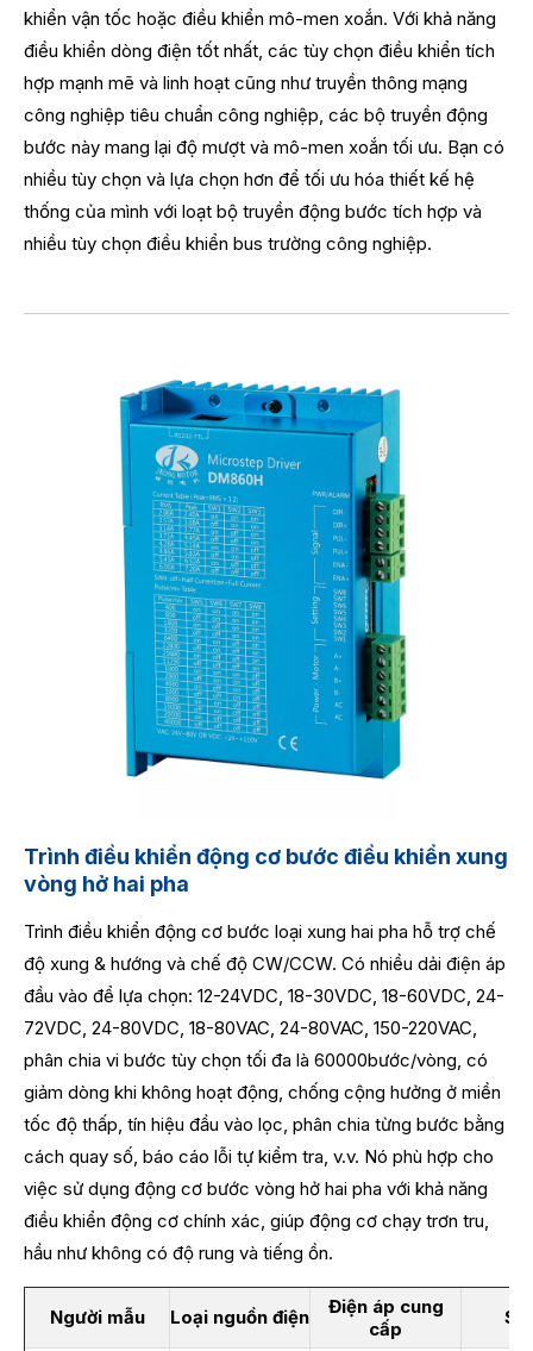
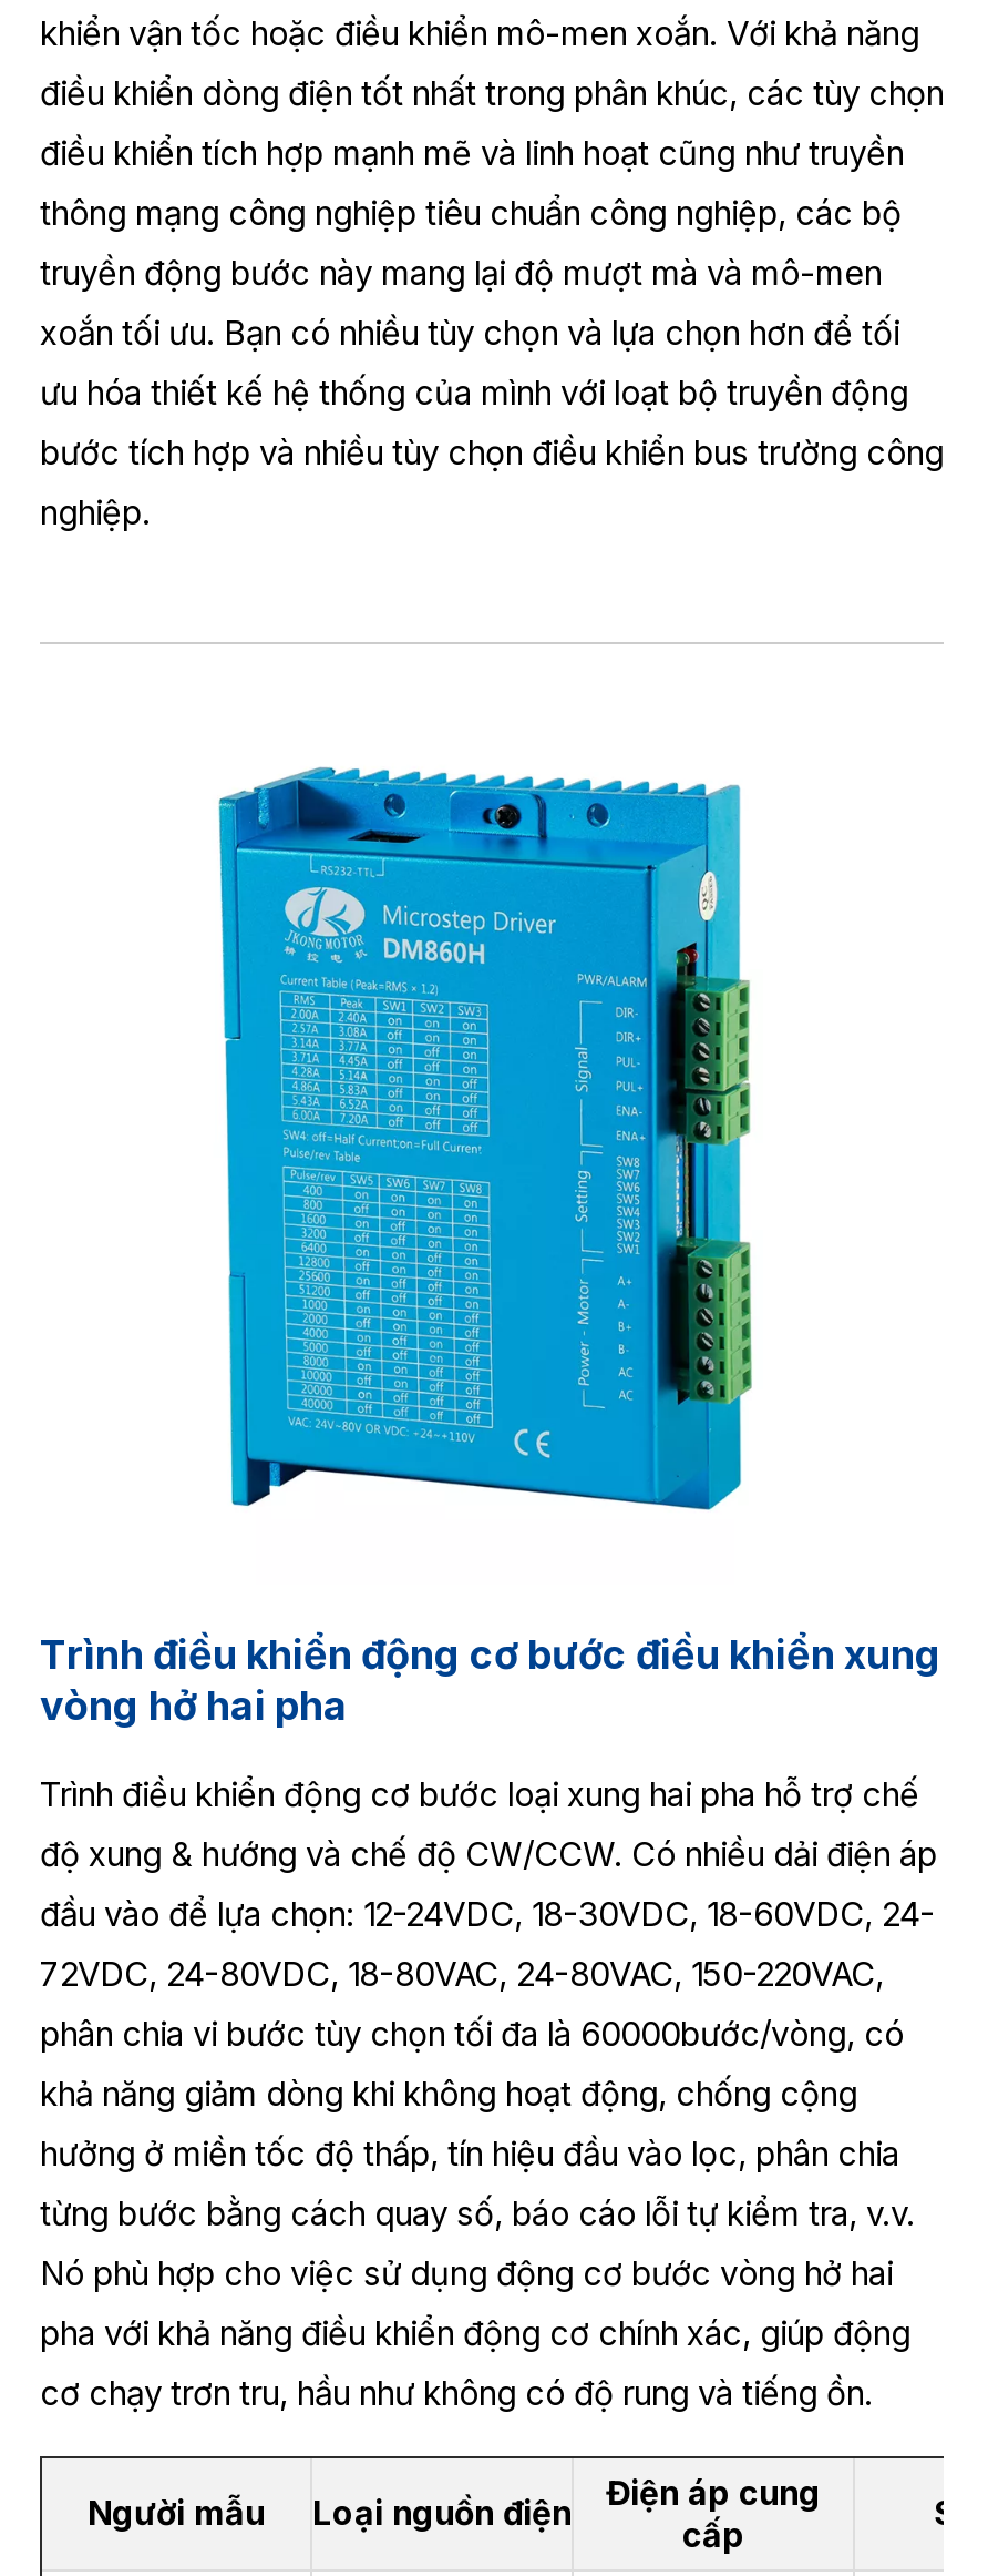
[24,39,504,255] điều khiển dòng điện tốt nhất, các tùy chọn điều khiển tích | hợp mạnh mẽ và linh hoạt cũng như truyền thông mạng | công nghiệp tiêu chuẩn công nghiệp, các bộ truyền động | bước này mang lại độ mượt và mô-men xoắn tối ưu. Bạn có | nhiều tùy chọn và lựa chọn hơn để tối ưu hóa thiết kế hệ | thống của mình với loạt bộ truyền động bước tích hợp và | nhiều tùy chọn điều khiển bus trường công nghiệp. -> [40,72,944,533] điều khiển dòng điện tốt nhất trong phân khúc, các tùy chọn | điều khiển tích hợp mạnh mẽ và linh hoạt cũng như truyền | thông mạng công nghiệp tiêu chuẩn công nghiệp, các bộ | truyền động bước này mang lại độ mượt mà và mô-men | xoắn tối ưu. Bạn có nhiều tùy chọn và lựa chọn hơn để tối | ưu hóa thiết kế hệ thống của mình với loạt bộ truyền động | bước tích hợp và nhiều tùy chọn điều khiển bus trường công | nghiệp.
[24,1081,504,1264] giảm dòng khi không hoạt động, chống cộng hưởng ở miền | tốc độ thấp, tín hiệu đầu vào lọc, phân chia từng bước bằng | cách quay số, báo cáo lỗi tự kiểm tra, v.v. Nó phù hợp cho | việc sử dụng động cơ bước vòng hở hai pha với khả năng | điều khiển động cơ chính xác, giúp động cơ chạy trơn tru, | hầu như không có độ rung và tiếng ồn. -> [40,2073,915,2414] khả năng giảm dòng khi không hoạt động, chống cộng | hưởng ở miền tốc độ thấp, tín hiệu đầu vào lọc, phân chia | từng bước bằng cách quay số, báo cáo lỗi tự kiểm tra, v.v. | Nó phù hợp cho việc sử dụng động cơ bước vòng hở hai | pha với khả năng điều khiển động cơ chính xác, giúp động | cơ chạy trơn tru, hầu như không có độ rung và tiếng ồn.

